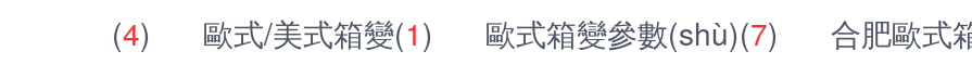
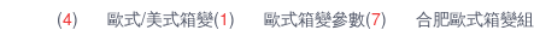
[485,11,779,54] 歐式箱變參數(shù)(7) -> [264,6,387,30] 歐式箱變參數(7)

